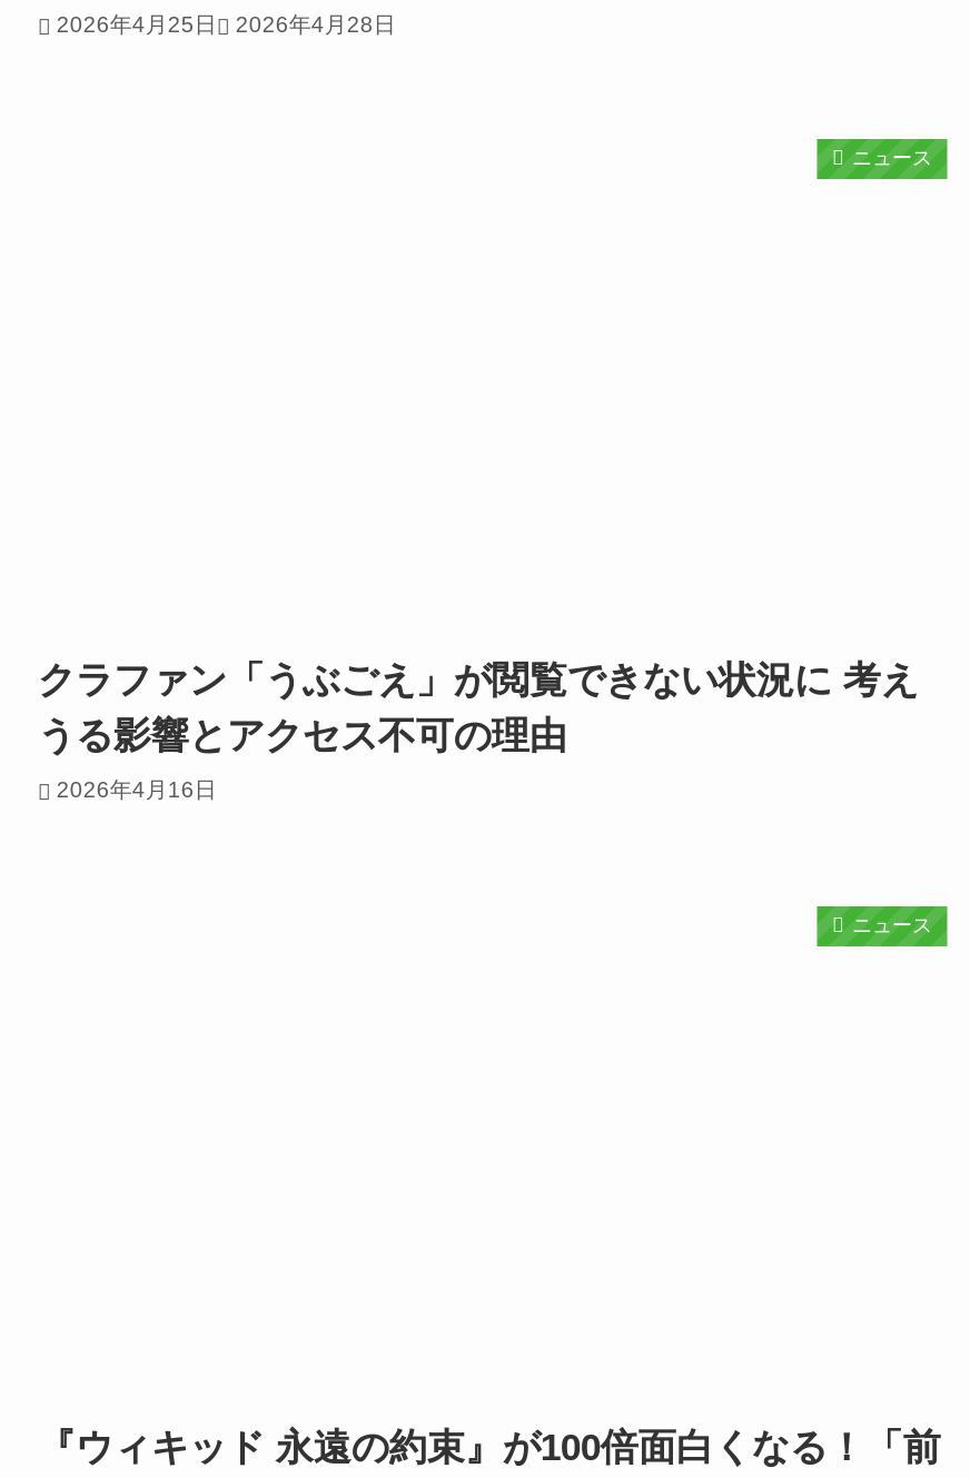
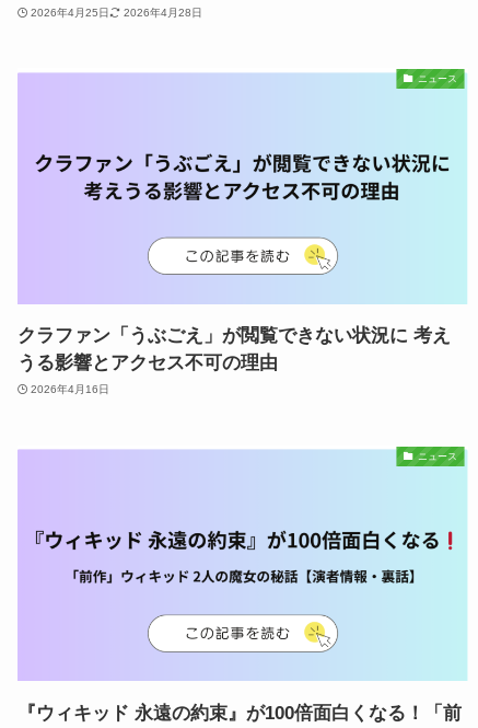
none -> [18,68,468,304] [image]
none -> [18,446,468,681] [image]

